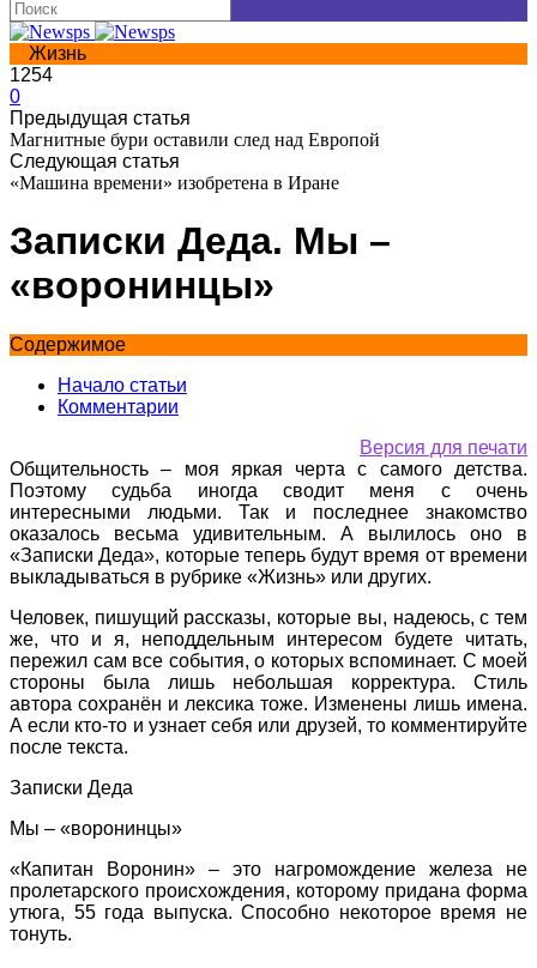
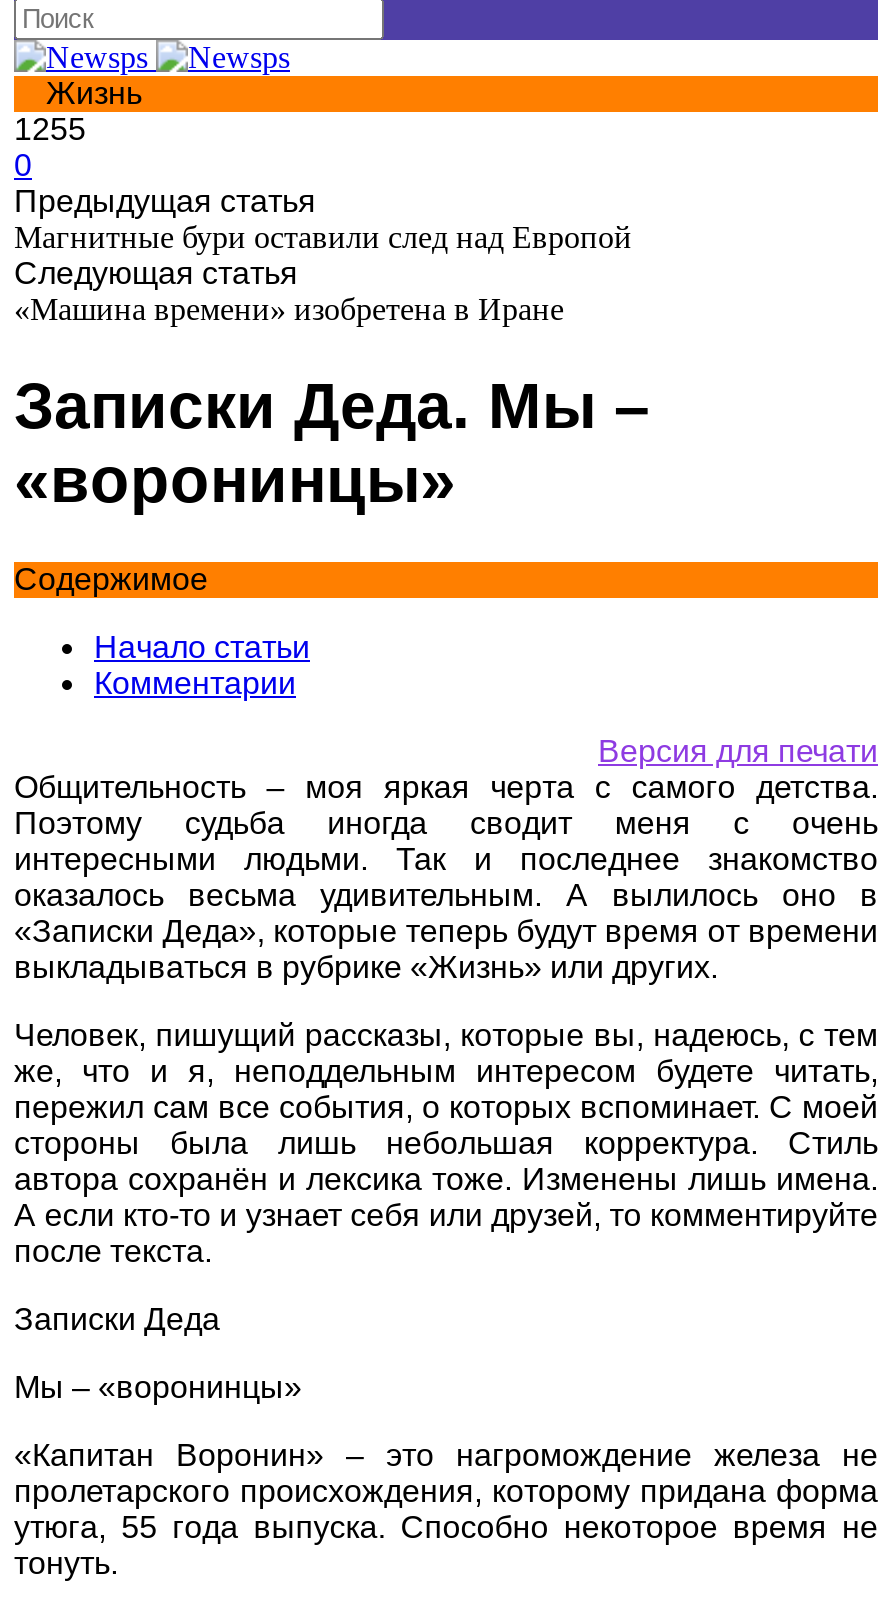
[10,65,53,85] 1254 -> [14,112,86,146] 1255

